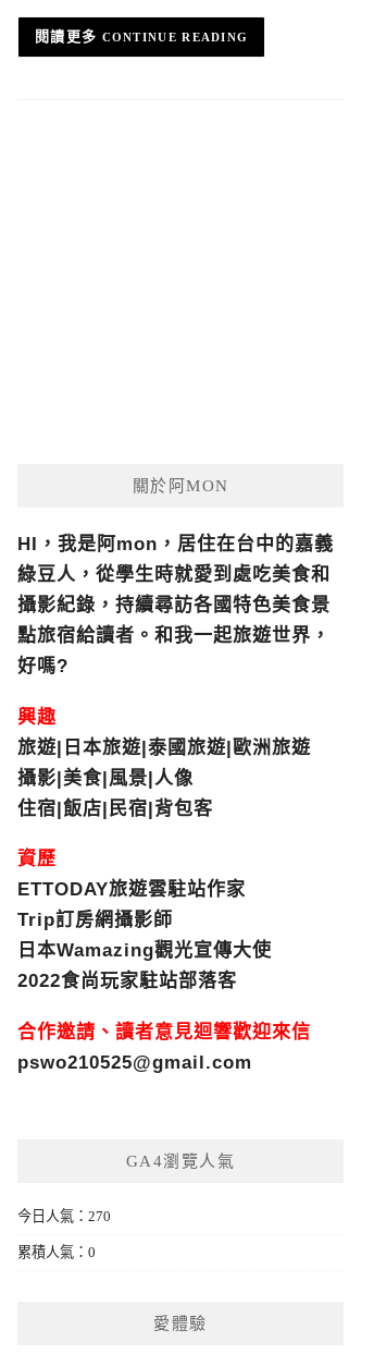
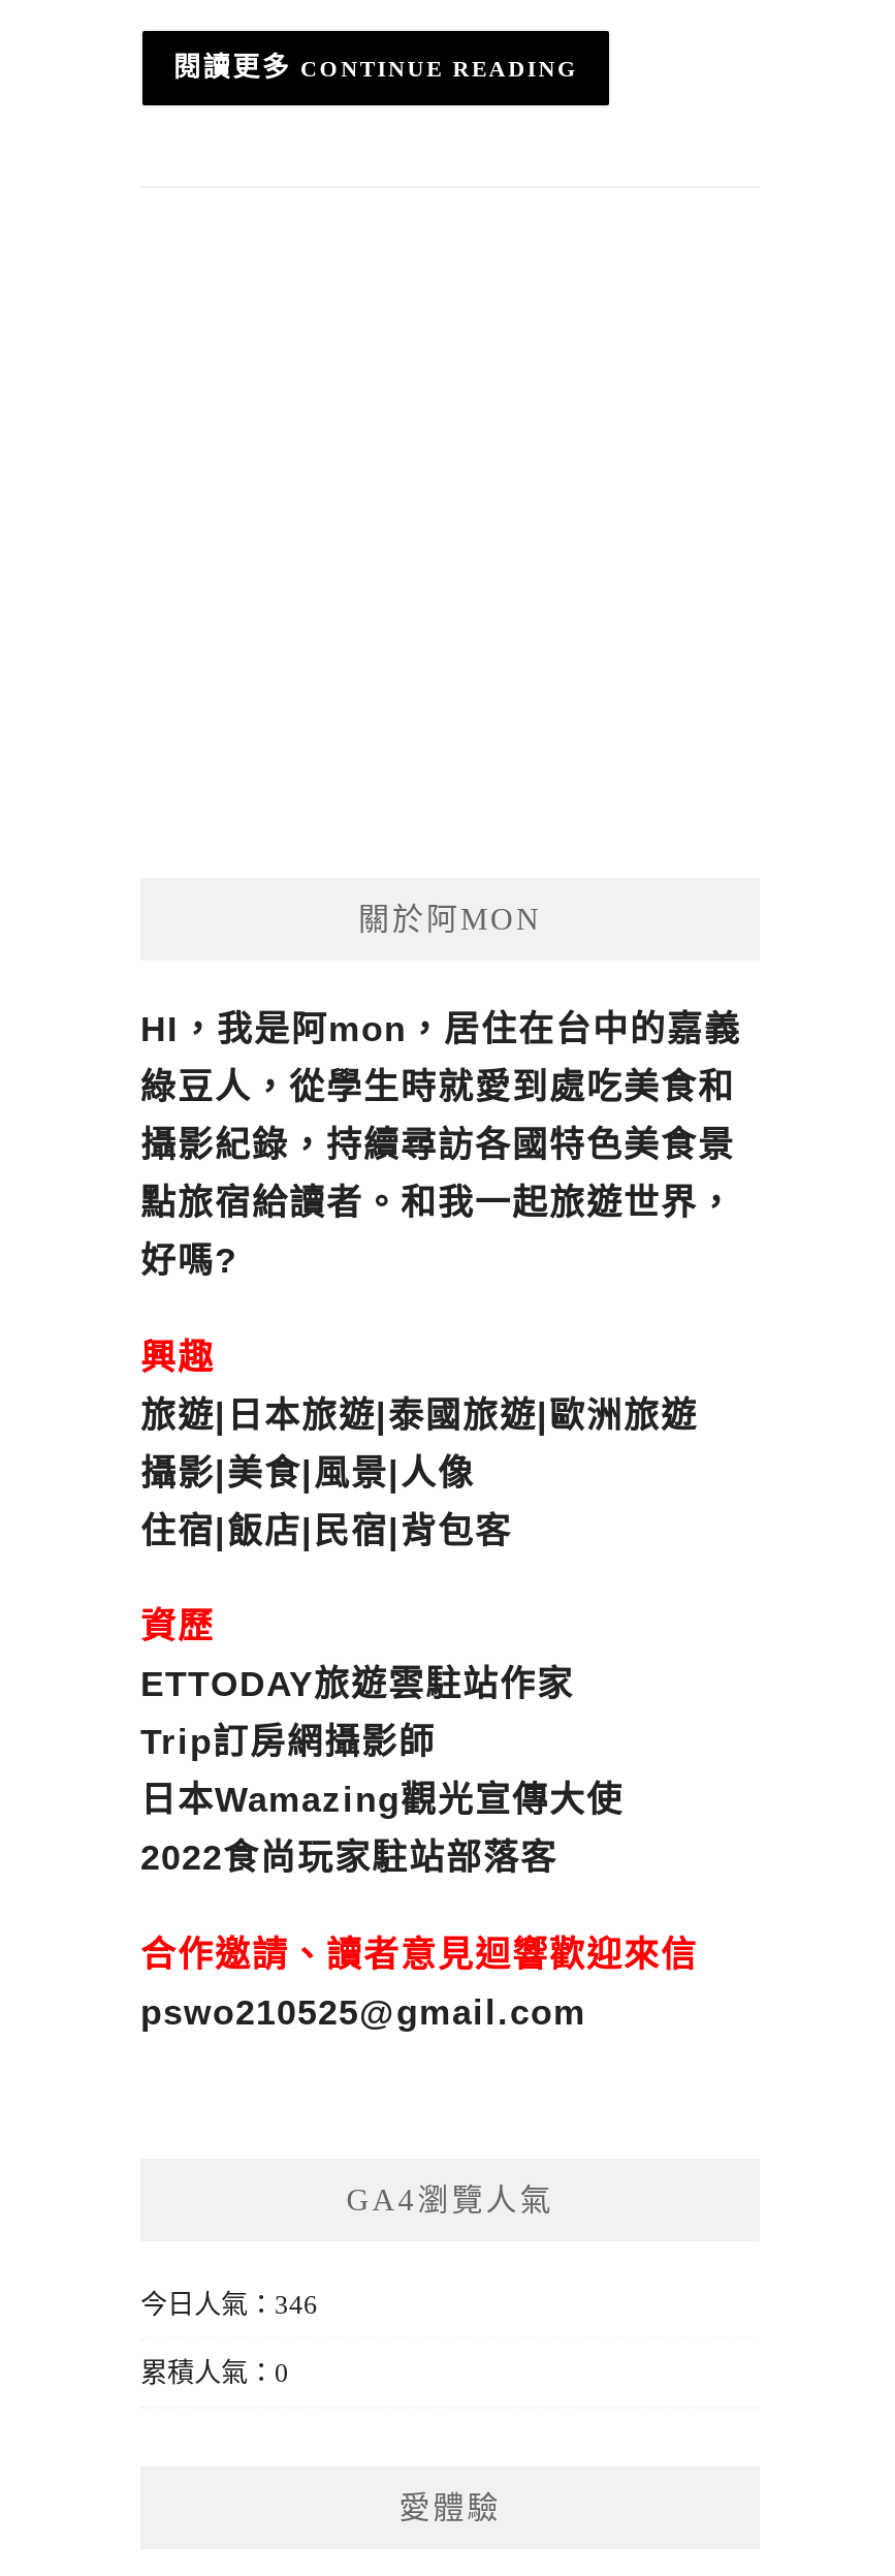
[17,1208,111,1225] 今日人氣：270 -> [140,2289,318,2320] 今日人氣：346

